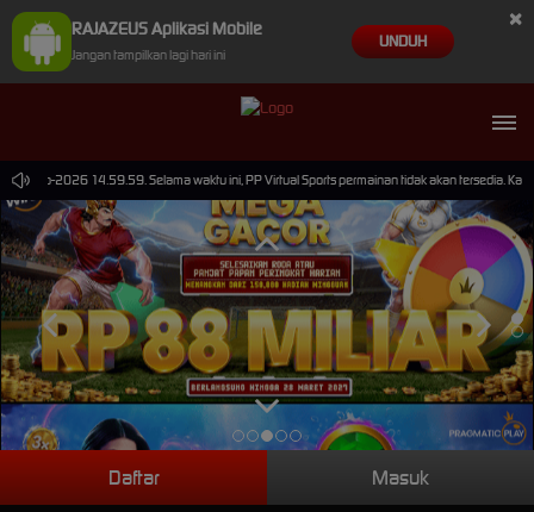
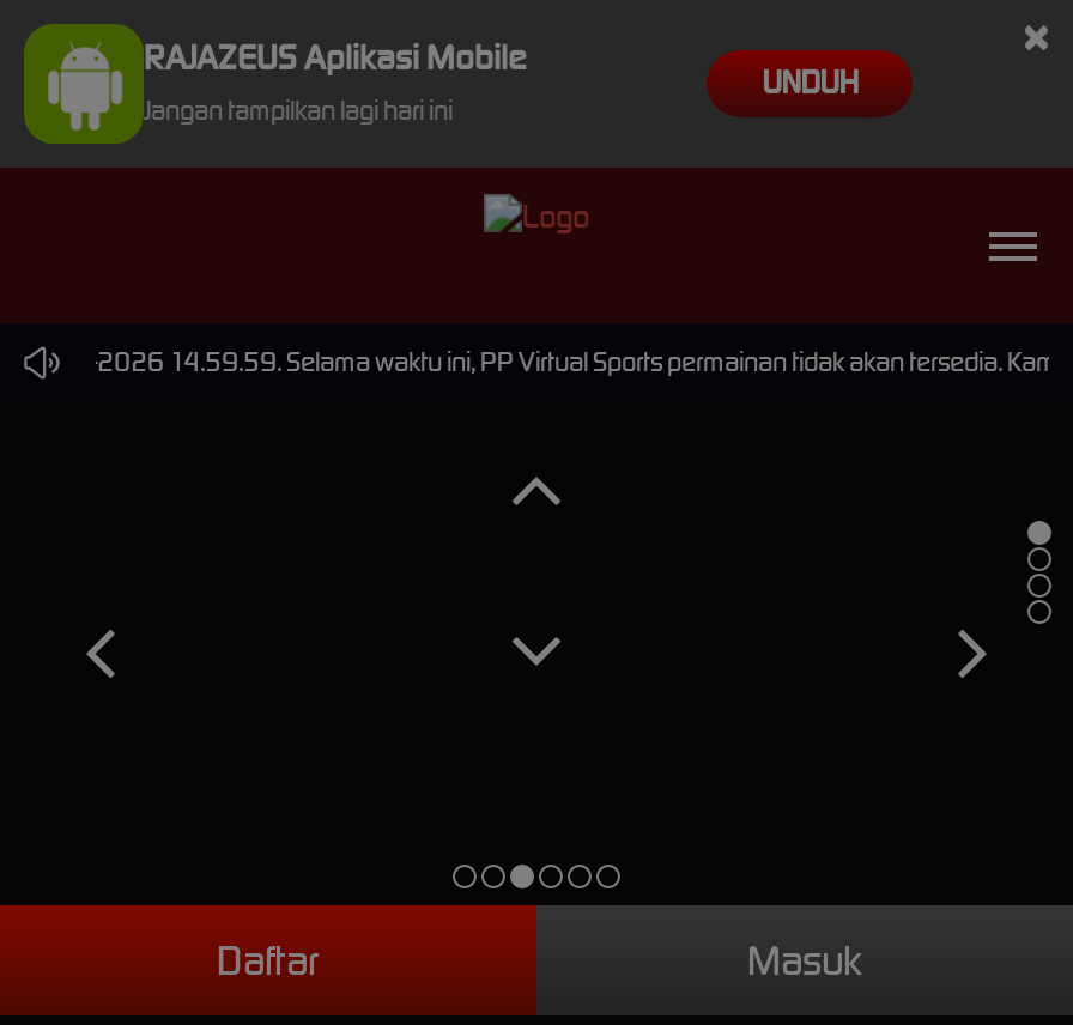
[4,199,530,451] [image] -> none

